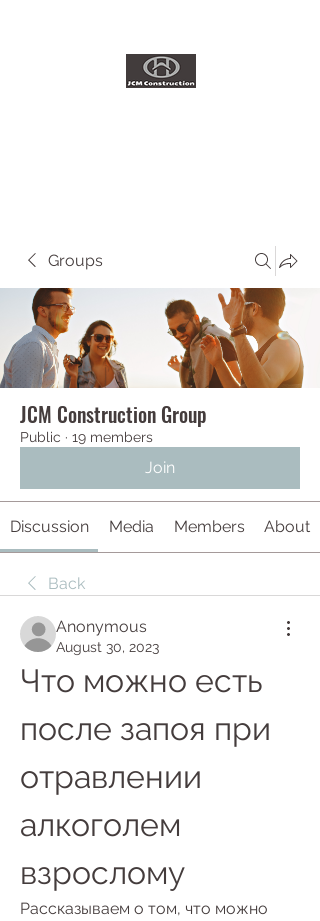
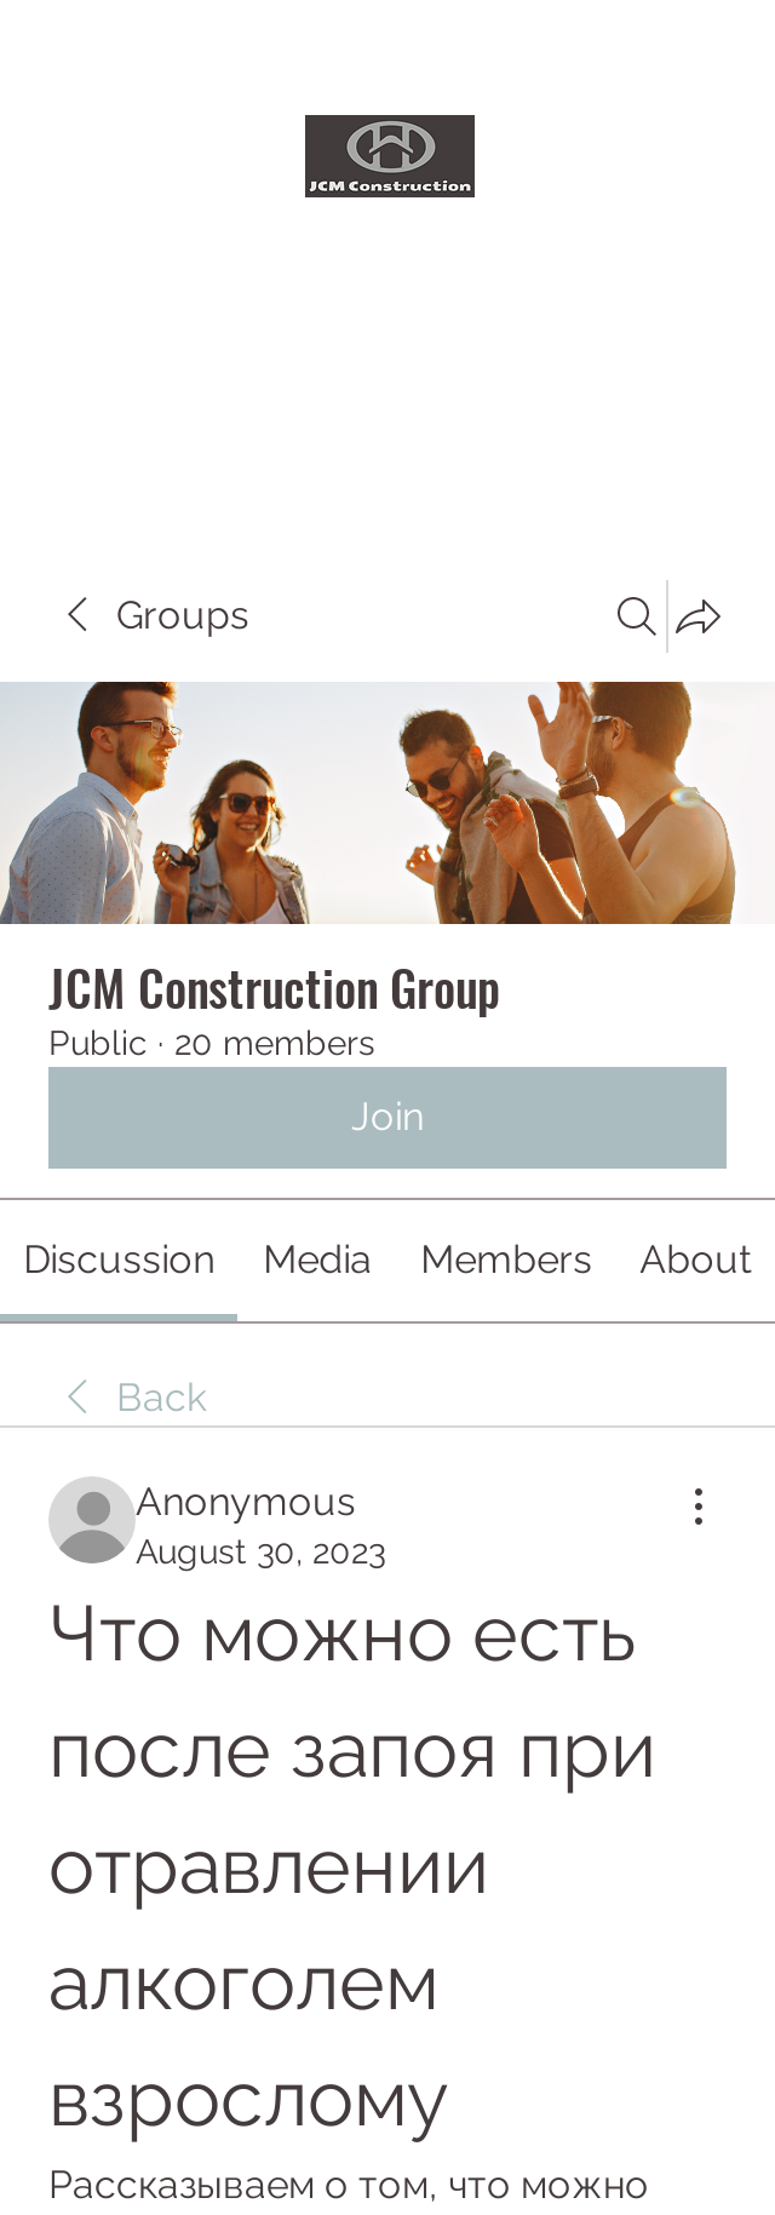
[20,429,153,445] Public · 19 members -> [48,1023,375,1062] Public · 20 members

